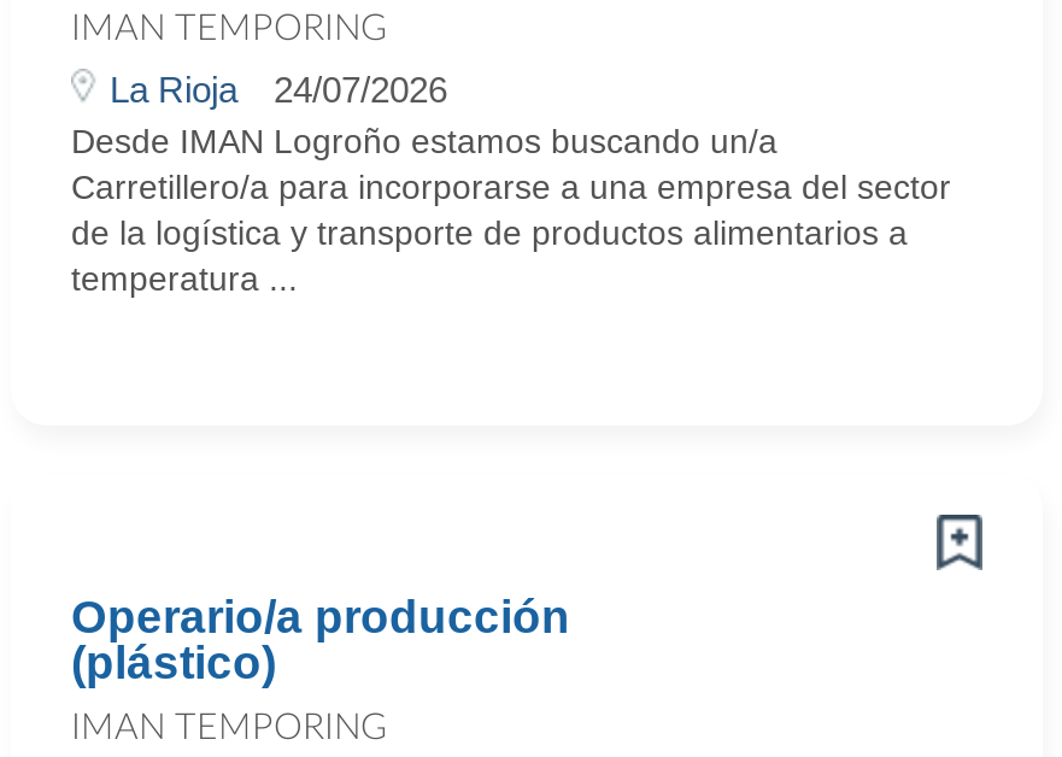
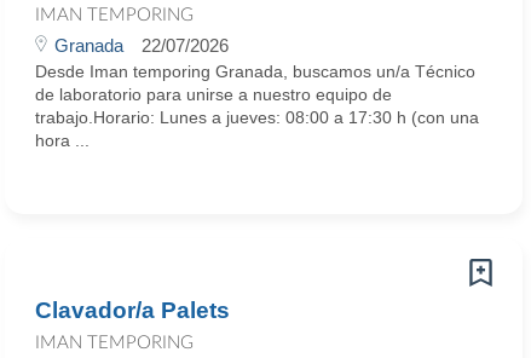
[71,69,951,298] La Rioja | 24/07/2026 | Desde IMAN Logroño estamos buscando un/a | Carretillero/a para incorporarse a una empresa del sector | de la logística y transporte de productos alimentarios a | temperatura ... -> [35,35,479,150] Granada | 22/07/2026 | Desde Iman temporing Granada, buscamos un/a Técnico | de laboratorio para unirse a nuestro equipo de | trabajo.Horario: Lunes a jueves: 08:00 a 17:30 h (con una | hora ...
[71,592,570,688] Operario/a producción | (plástico) -> [35,298,230,323] Clavador/a Palets

